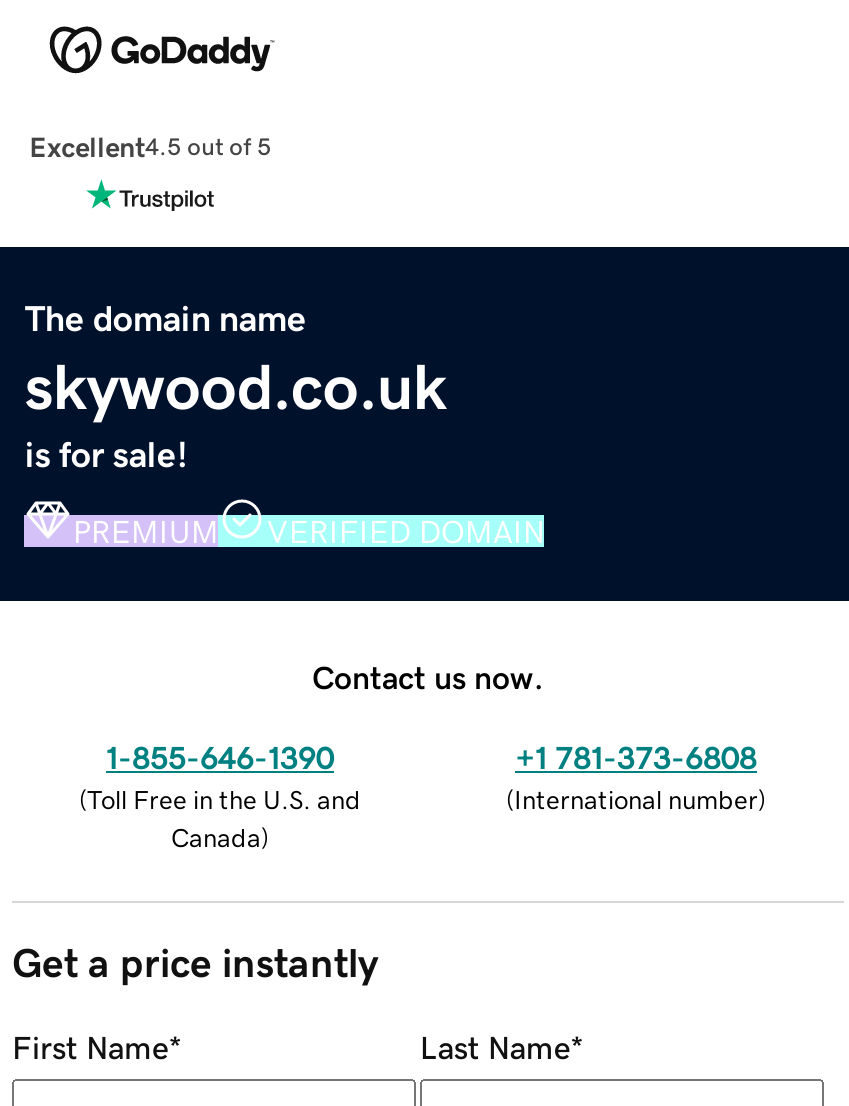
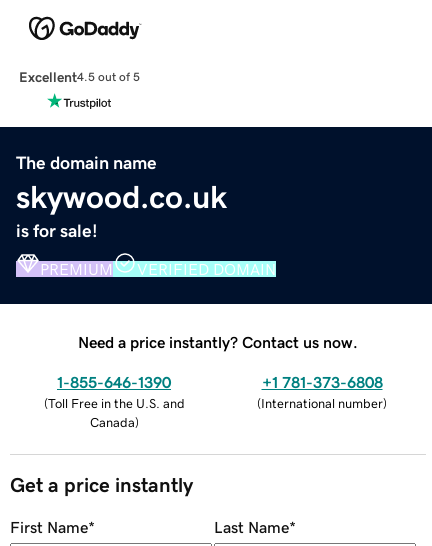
[312,660,544,692] Contact us now. -> [78,334,358,350] Need a price instantly? Contact us now.

